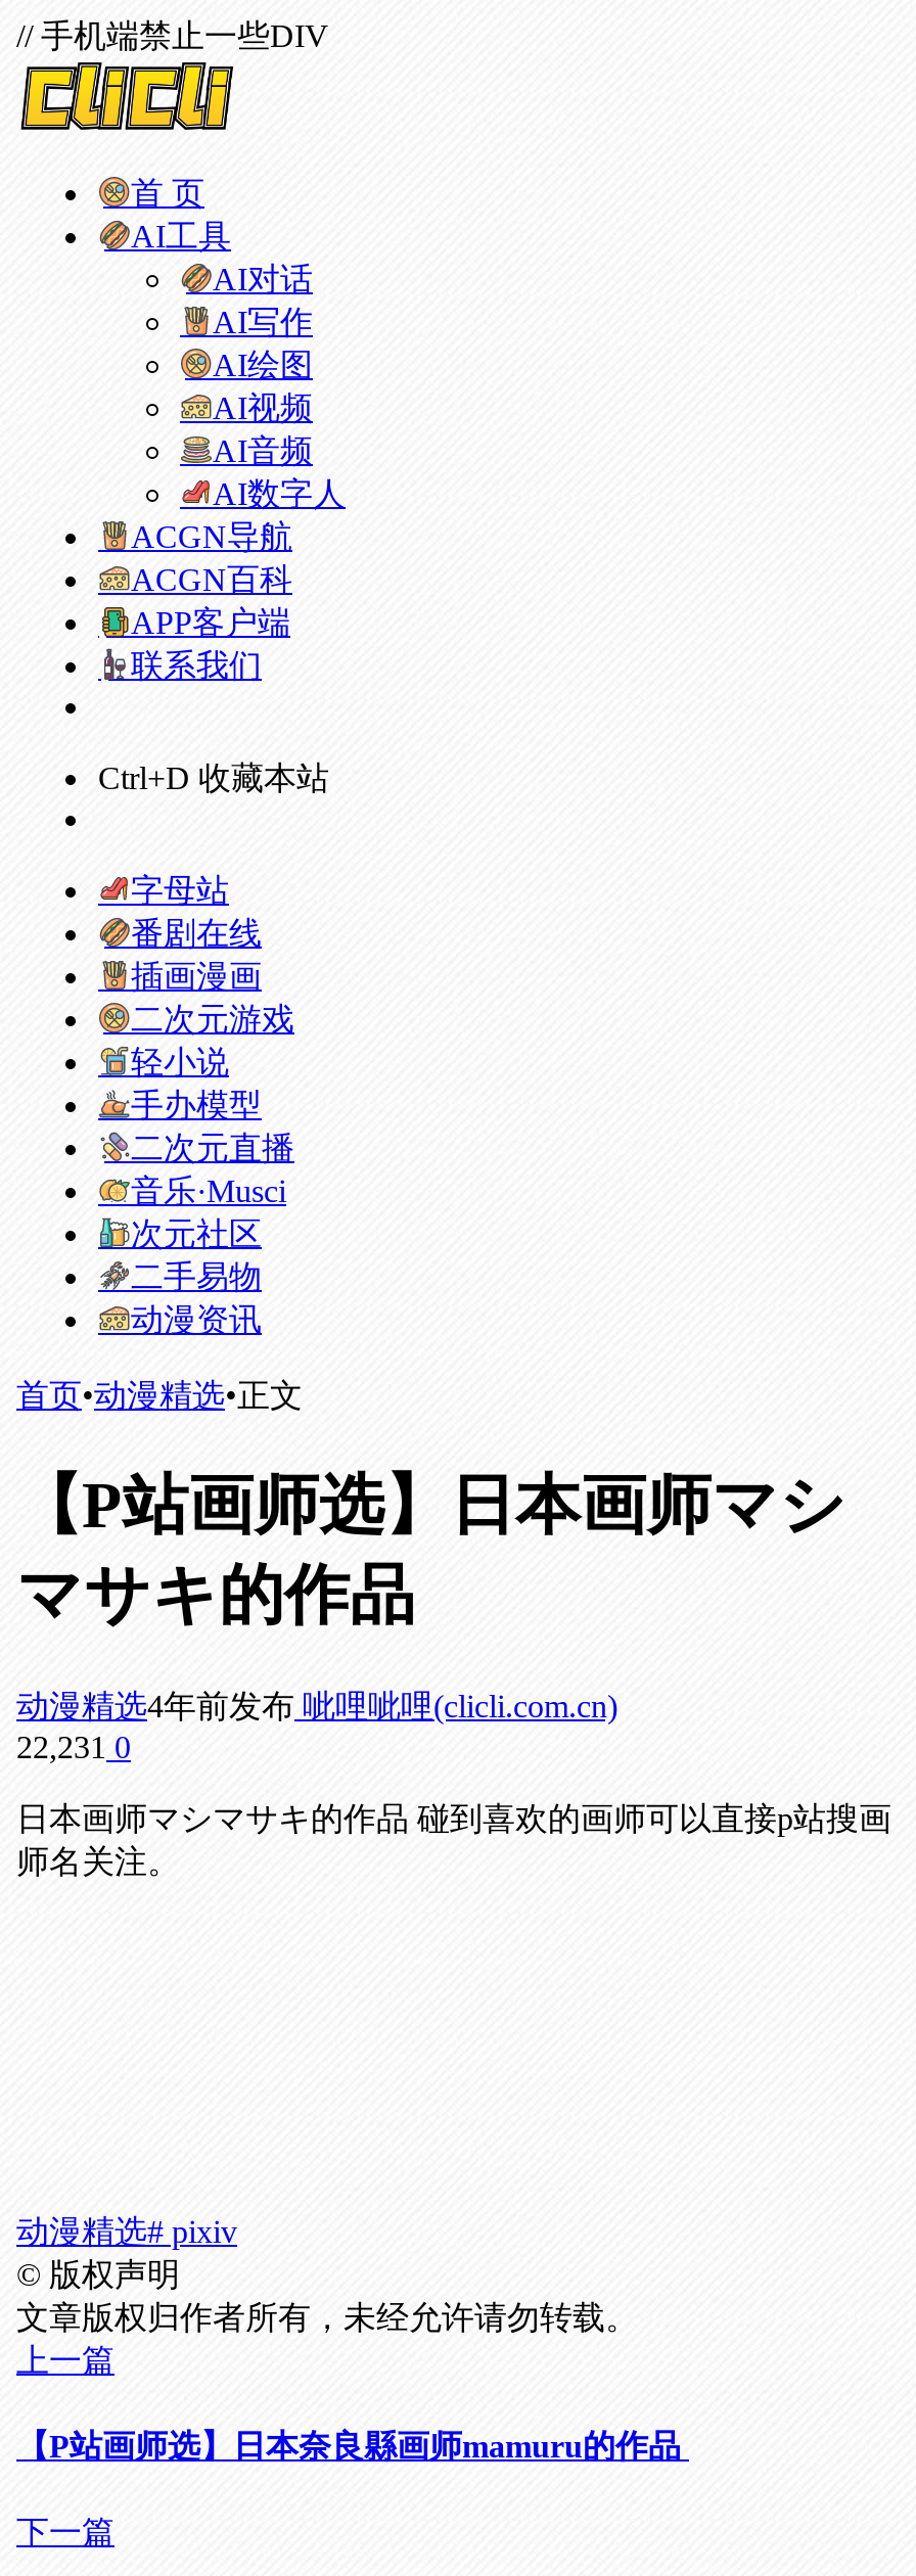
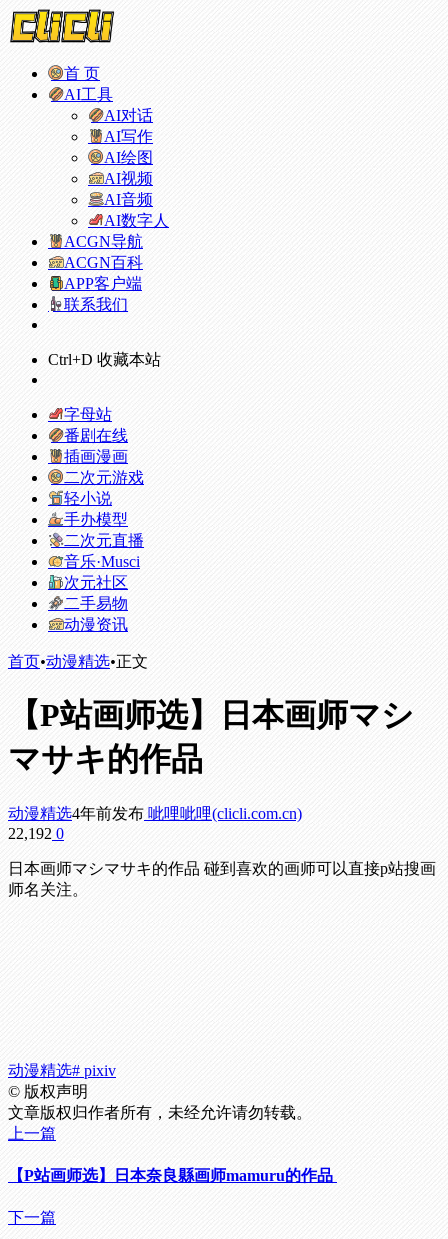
[16,18,329,53] // 手机端禁止一些DIV -> none
[16,1729,131,1764] 22,231 0 -> [8,825,64,842] 22,192 0

